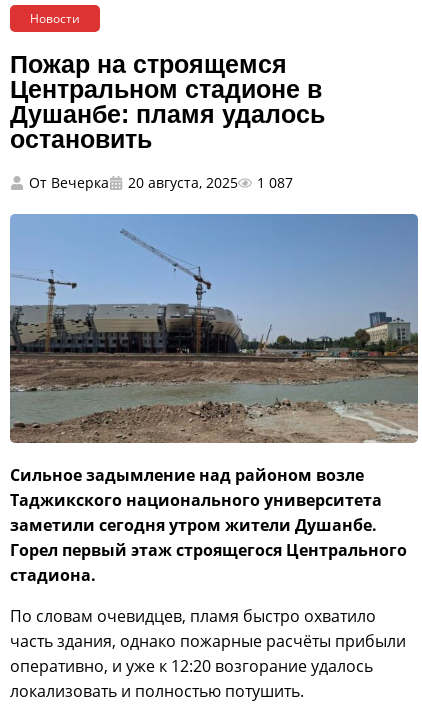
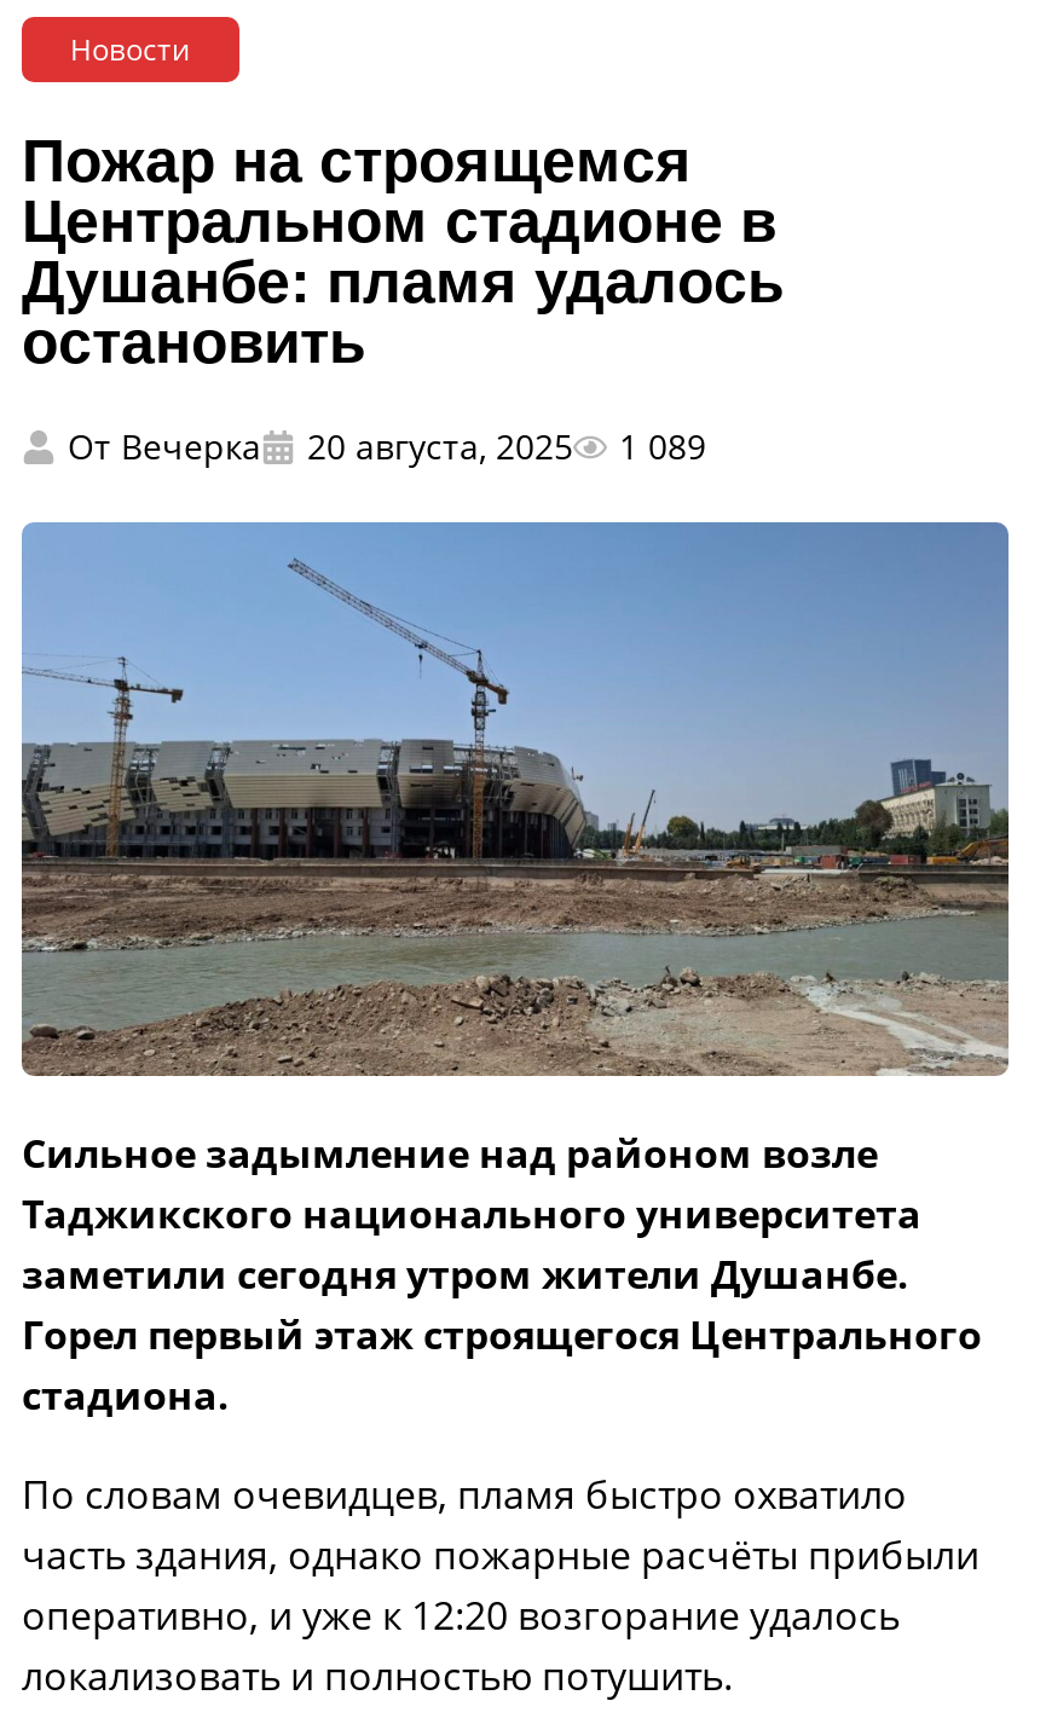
[29,173,293,192] От Вечерка 20 августа, 2025 1 087 -> [68,423,706,469] От Вечерка 20 августа, 2025 1 089

